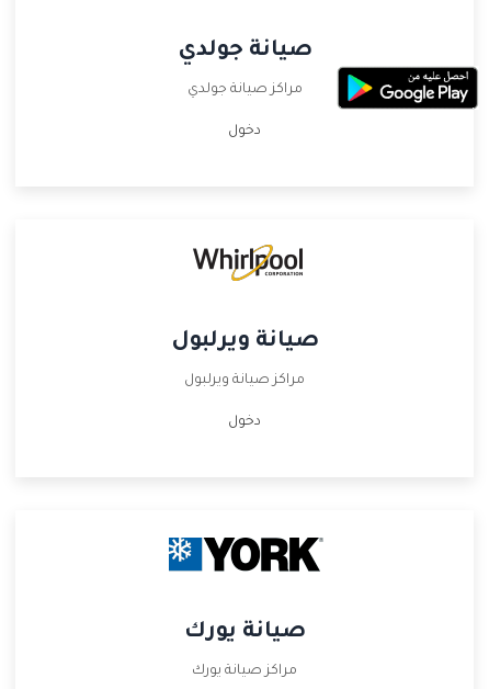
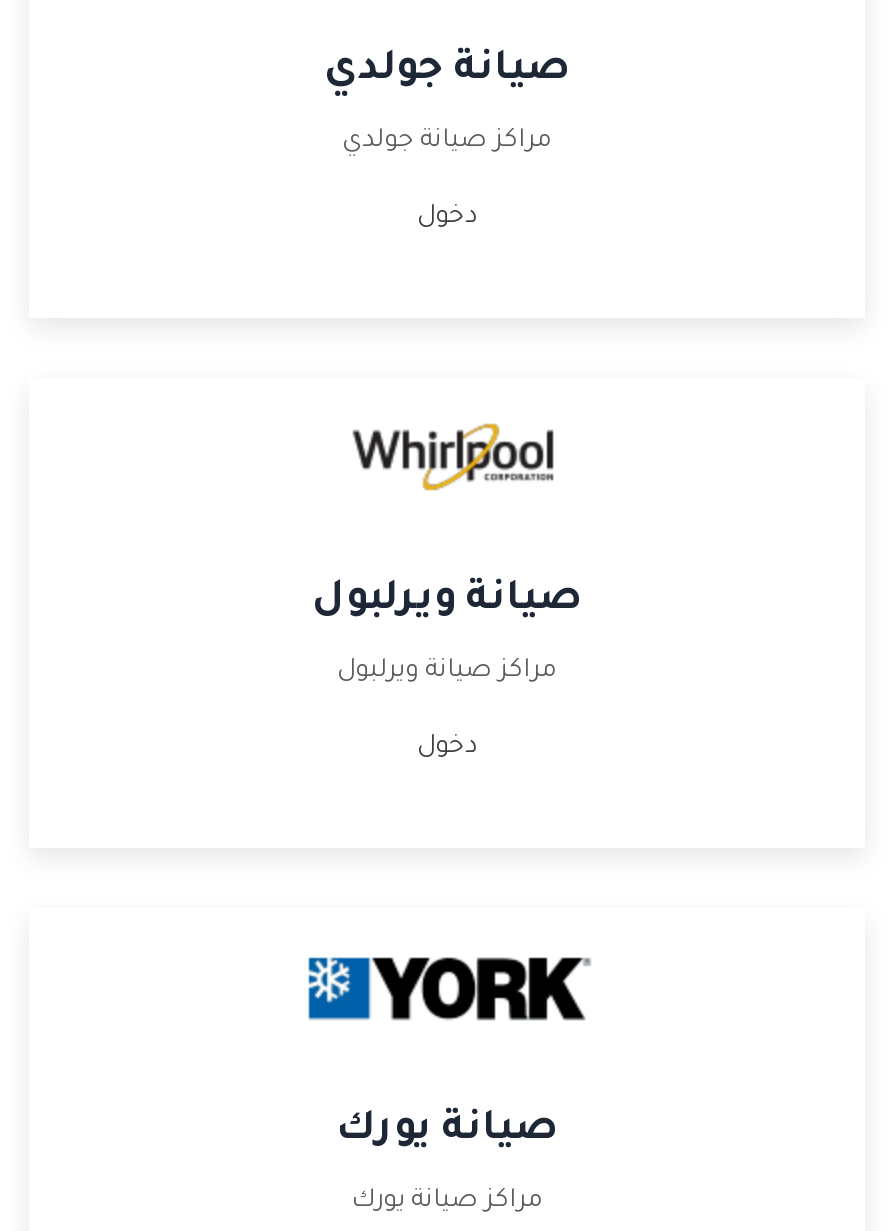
[337,66,479,110] [image] -> none

